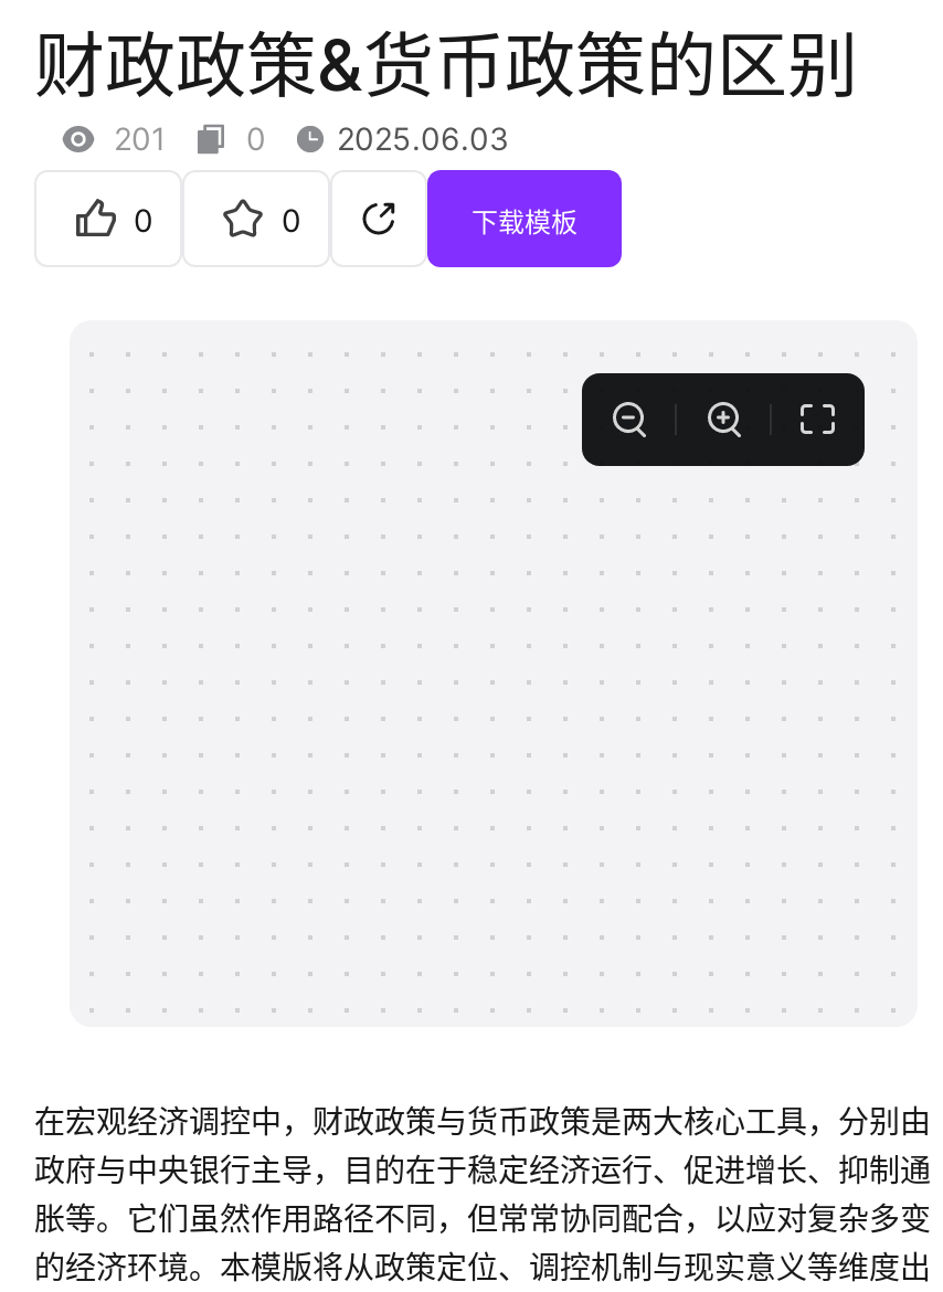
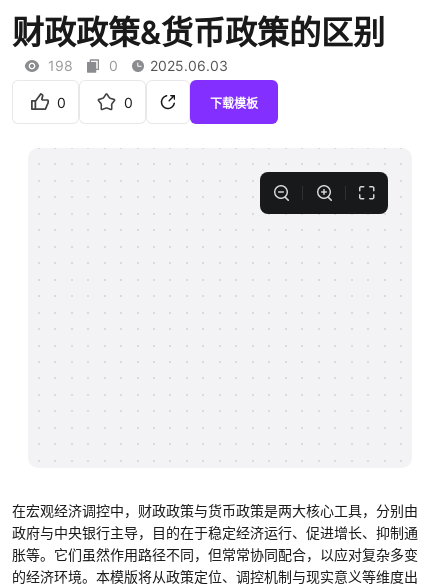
[114,119,167,157] 201 -> [48,57,73,74] 198

